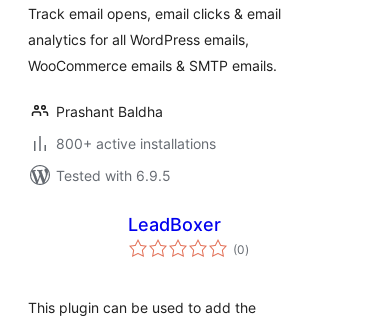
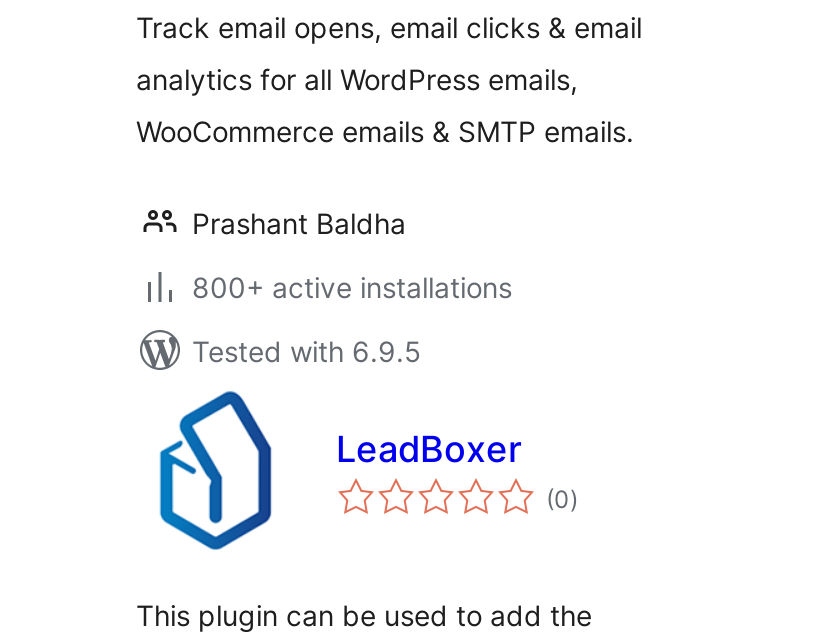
none -> [158,388,274,552] [image]

